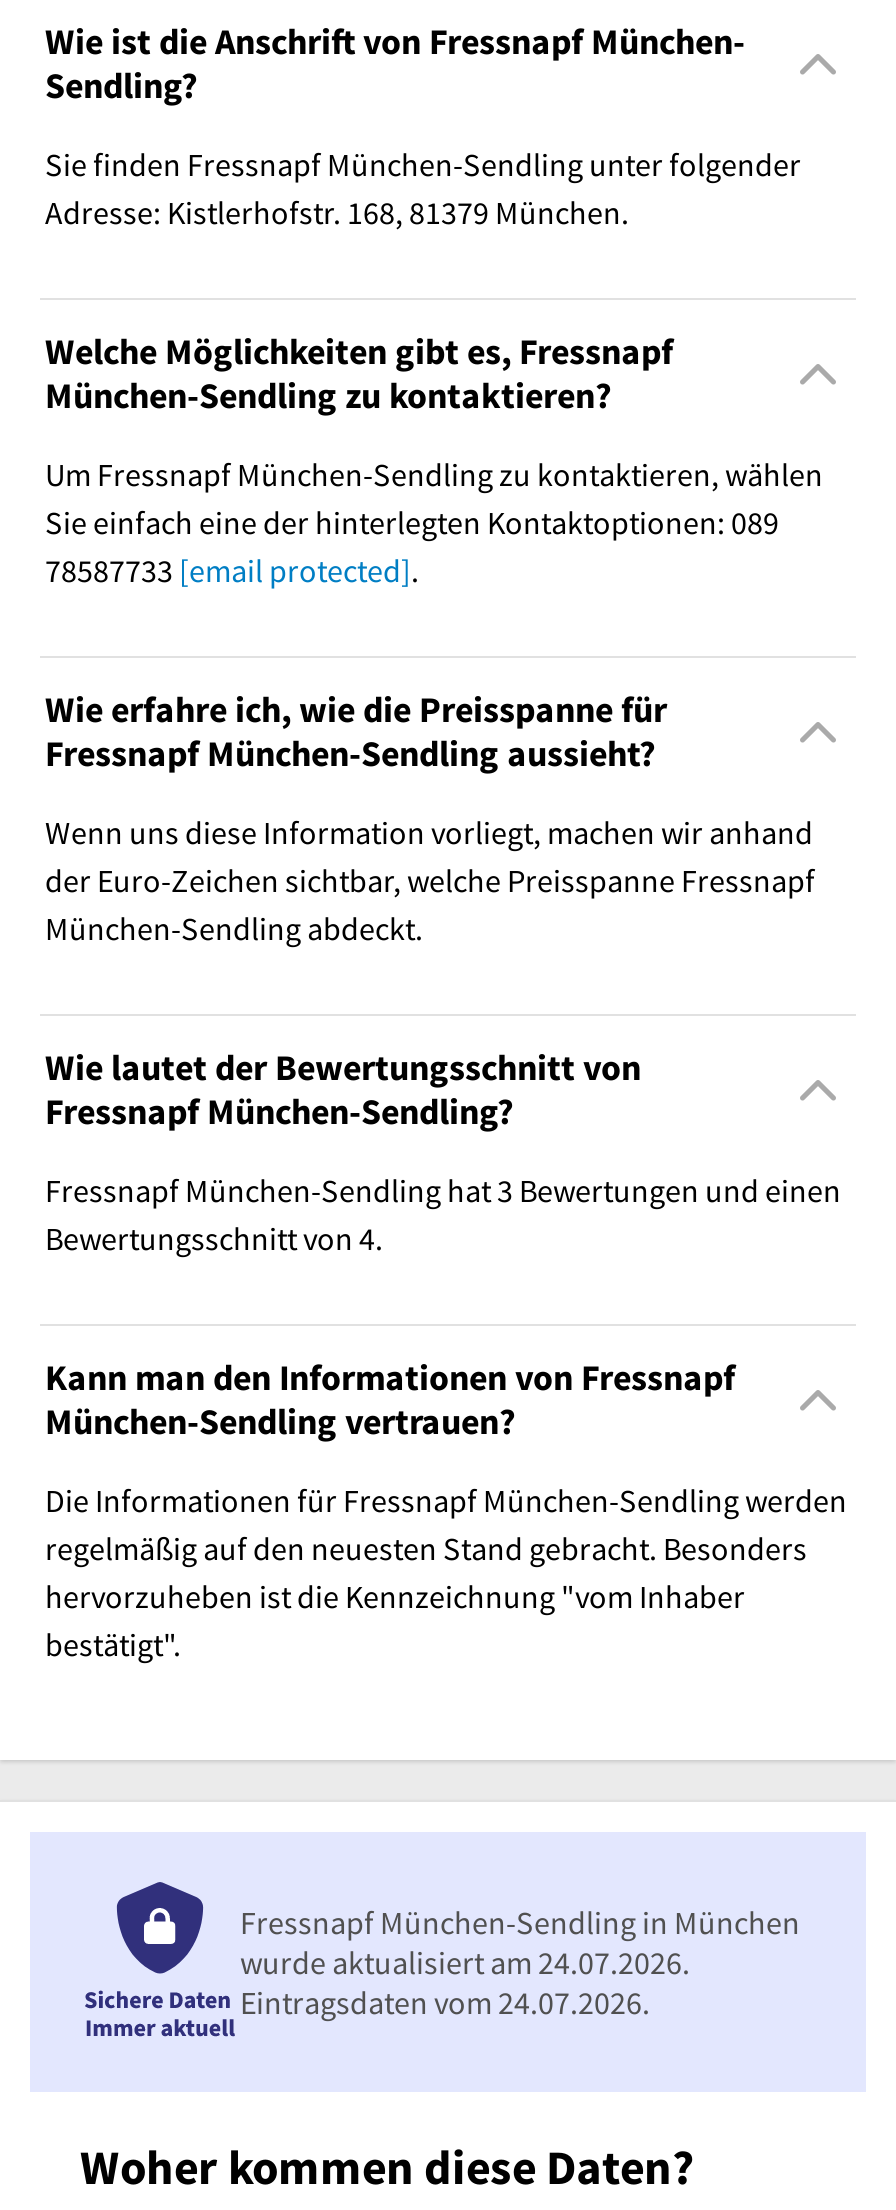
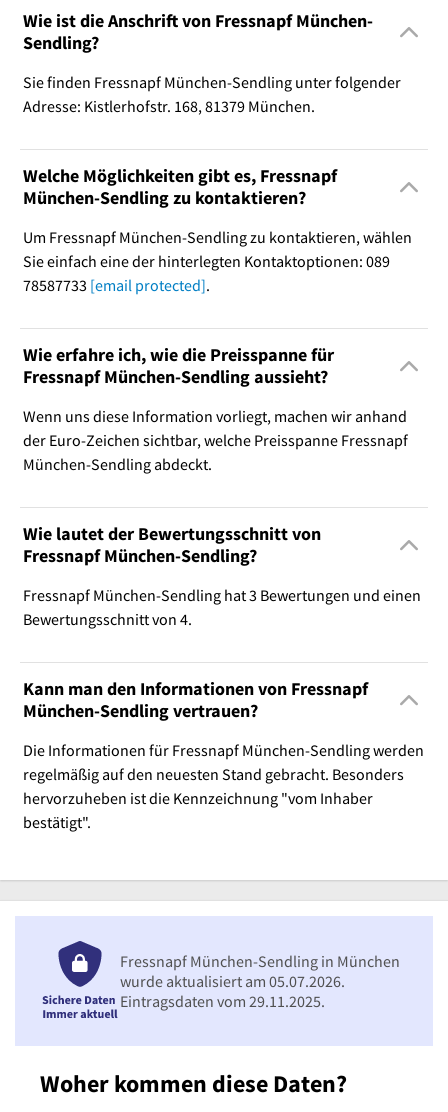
[240,1942,690,1982] wurde aktualisiert am 24.07.2026. -> [120,971,345,991] wurde aktualisiert am 05.07.2026.
[240,1982,650,2022] Eintragsdaten vom 24.07.2026. -> [120,991,325,1011] Eintragsdaten vom 29.11.2025.

